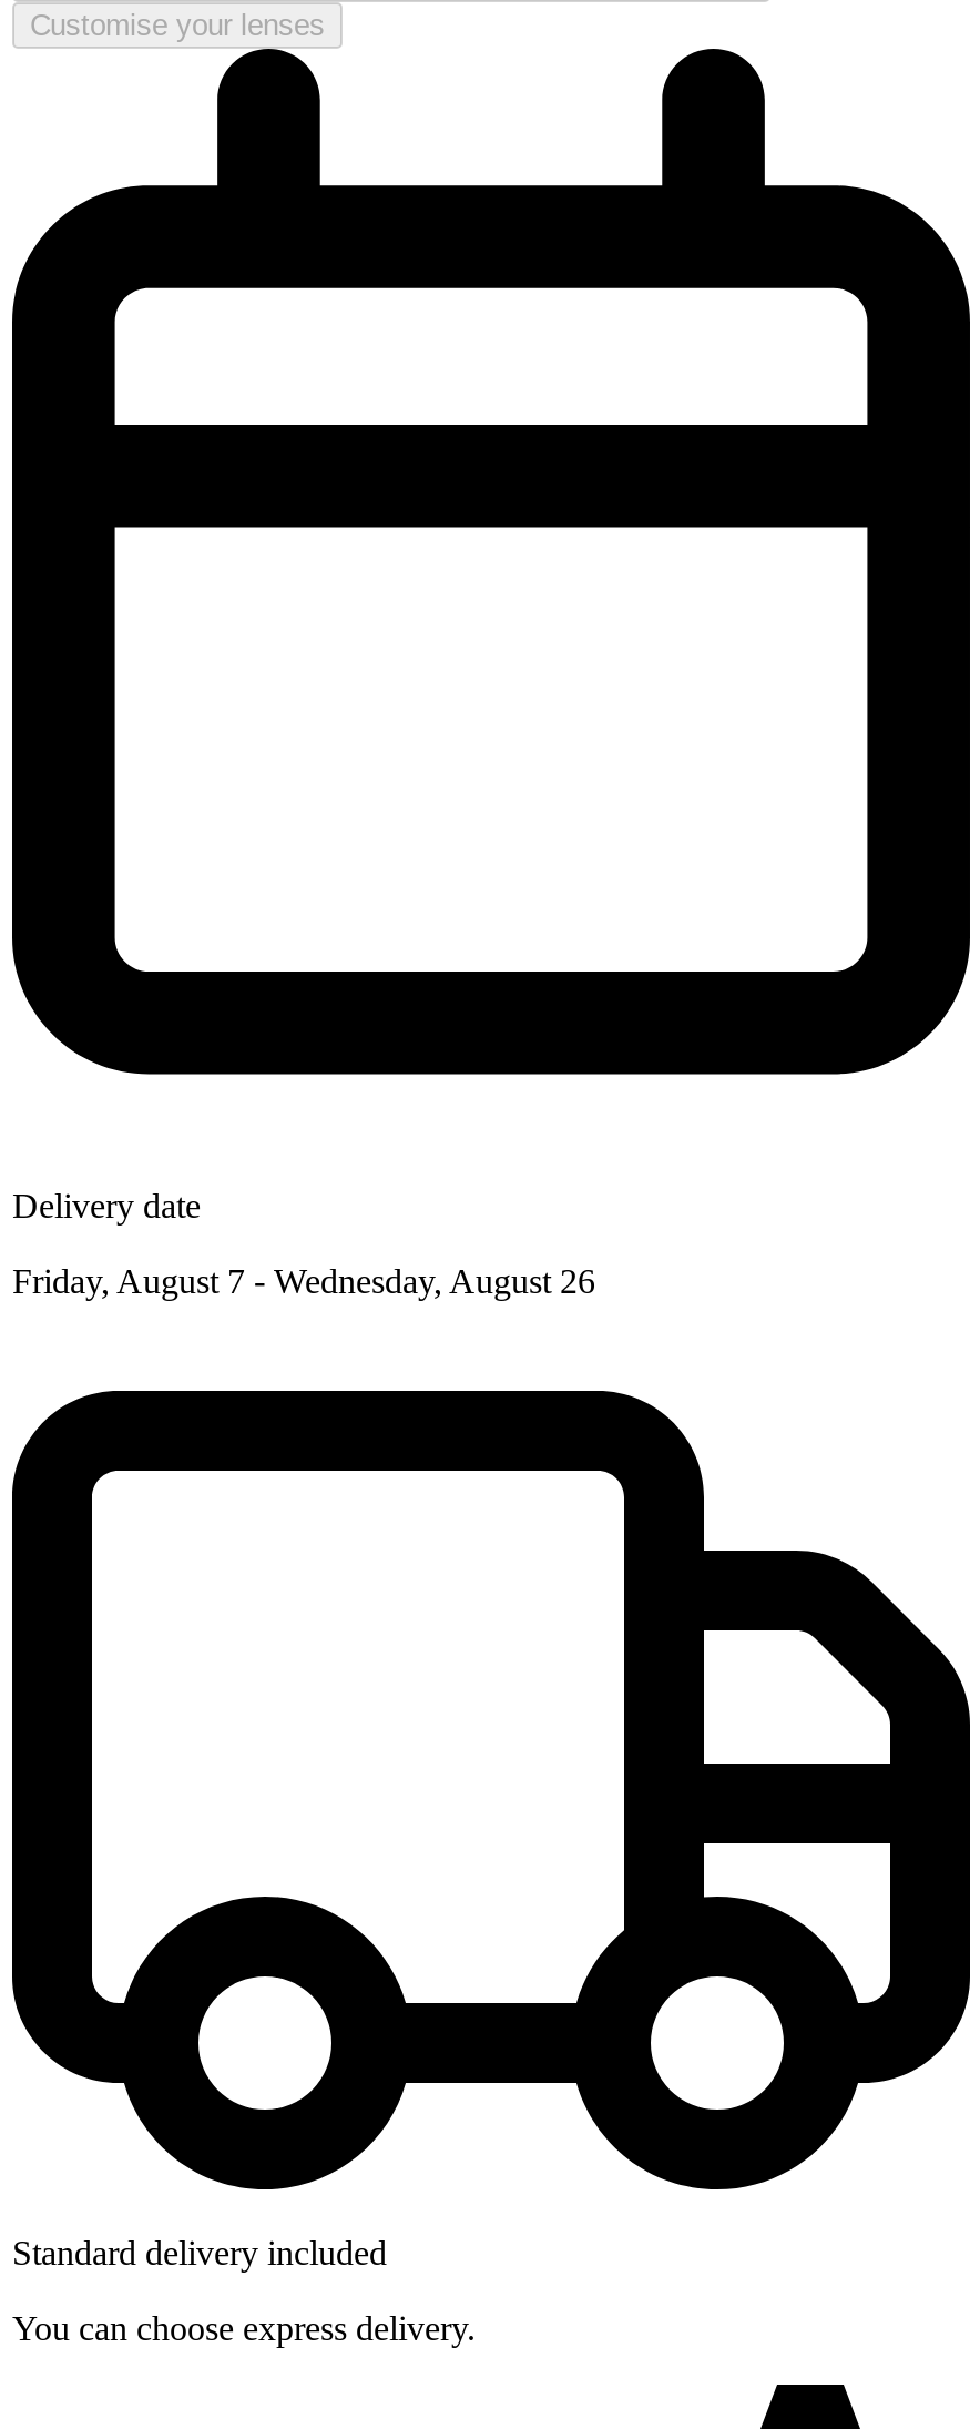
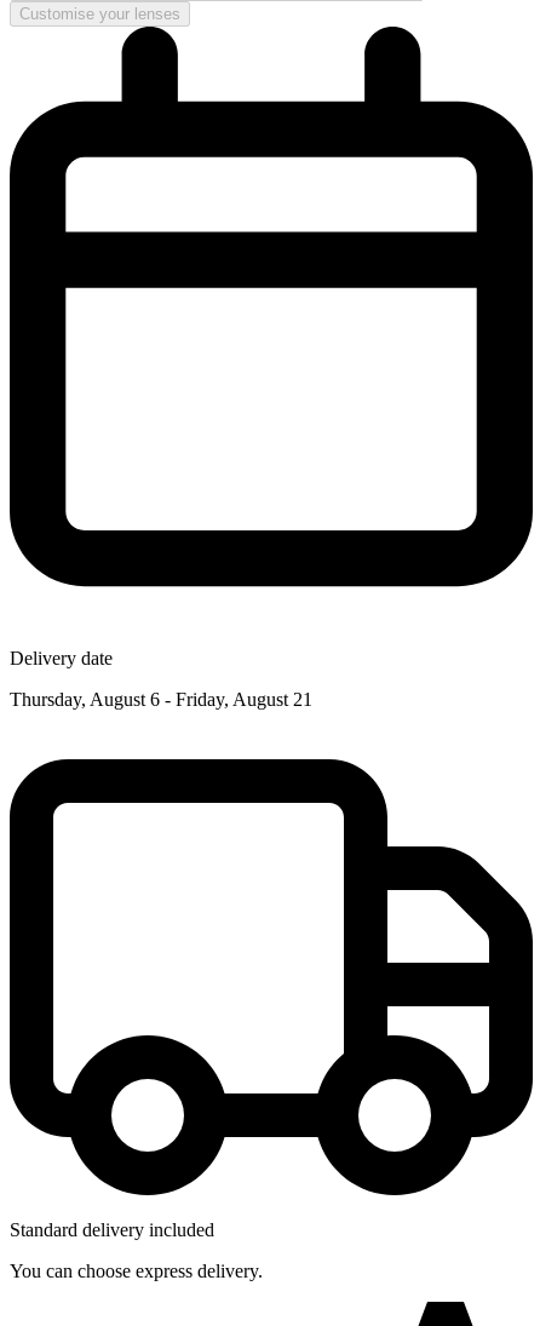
[12,1263,595,1301] Friday, August 7 - Wednesday, August 26 -> [10,690,312,710] Thursday, August 6 - Friday, August 21

